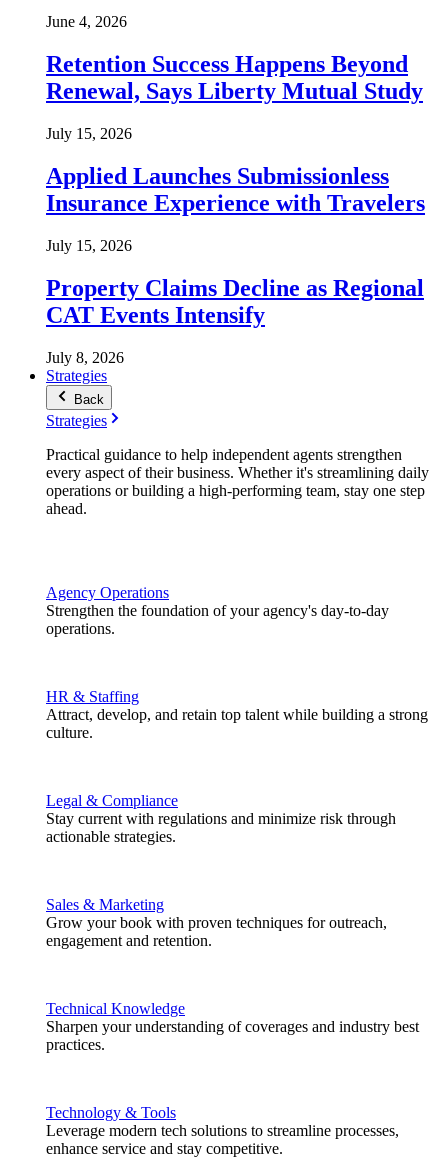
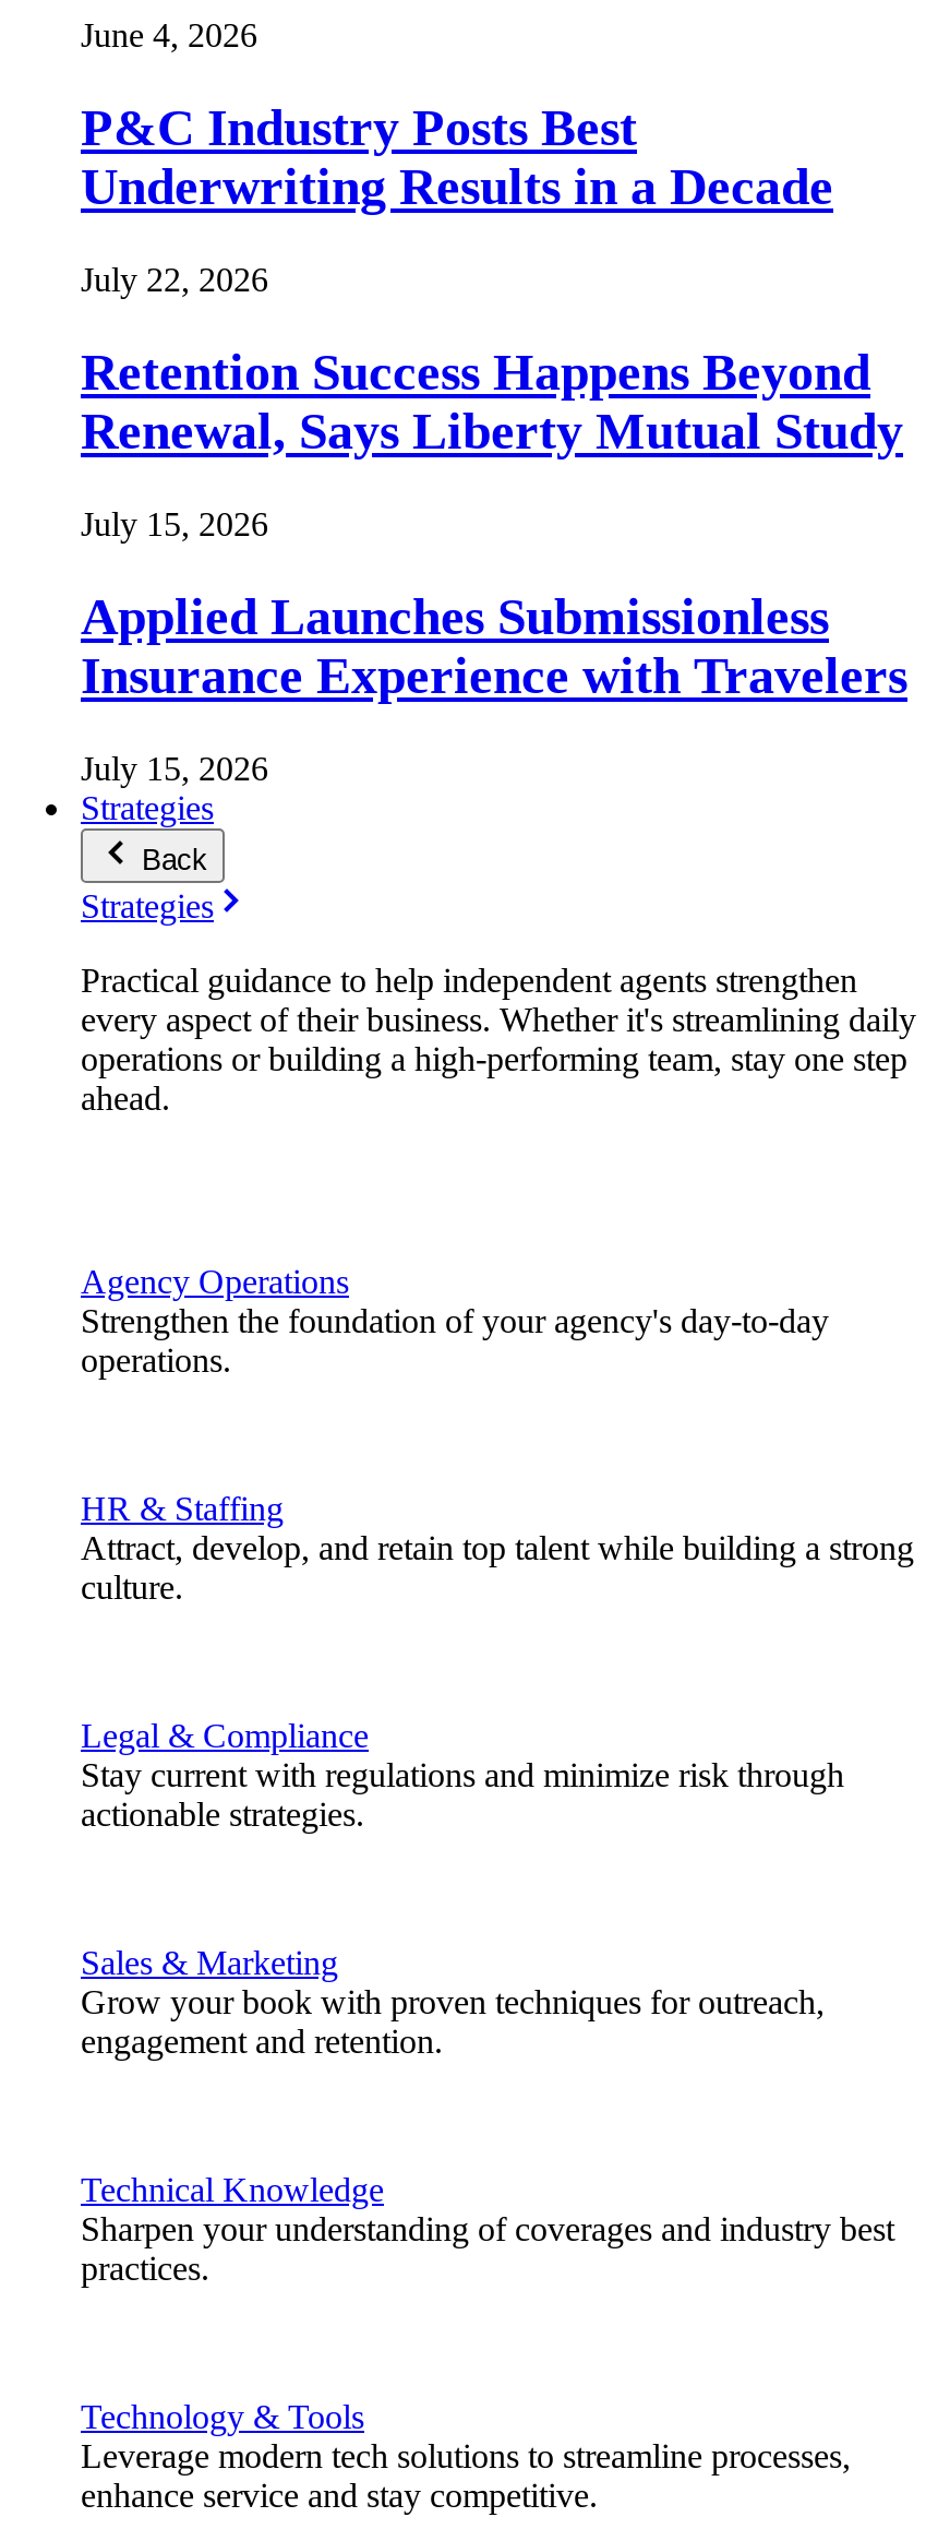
none -> [81,100,833,298] P&C Industry Posts Best | Underwriting Results in a Decade | July 22, 2026
moved [46,51,425,254] -> [81,344,907,787]: Retention Success Happens Beyond | Renewal, Says Liberty Mutual Study | July 15, 2026 | Applied Launches Submissionless | Insurance Experience with Travelers | July 15, 2026
[46,275,424,366] Property Claims Decline as Regional | CAT Events Intensify | July 8, 2026 -> none

